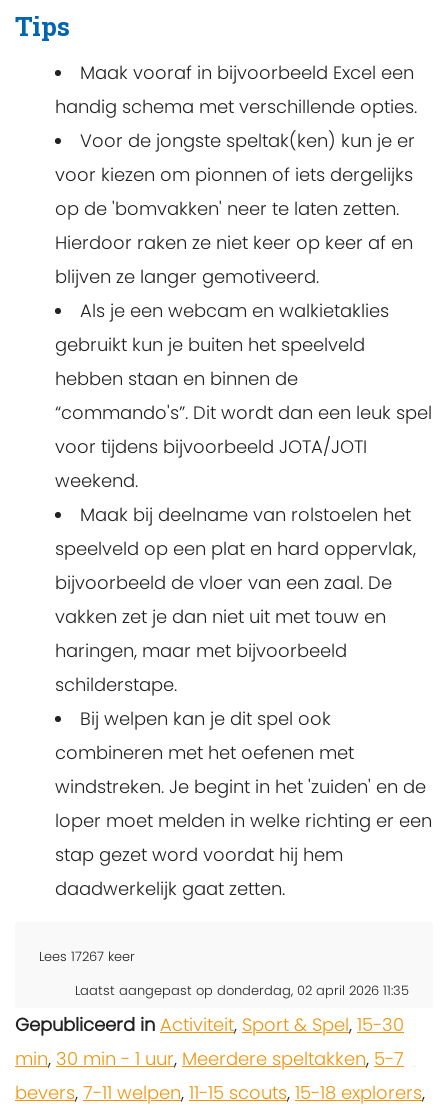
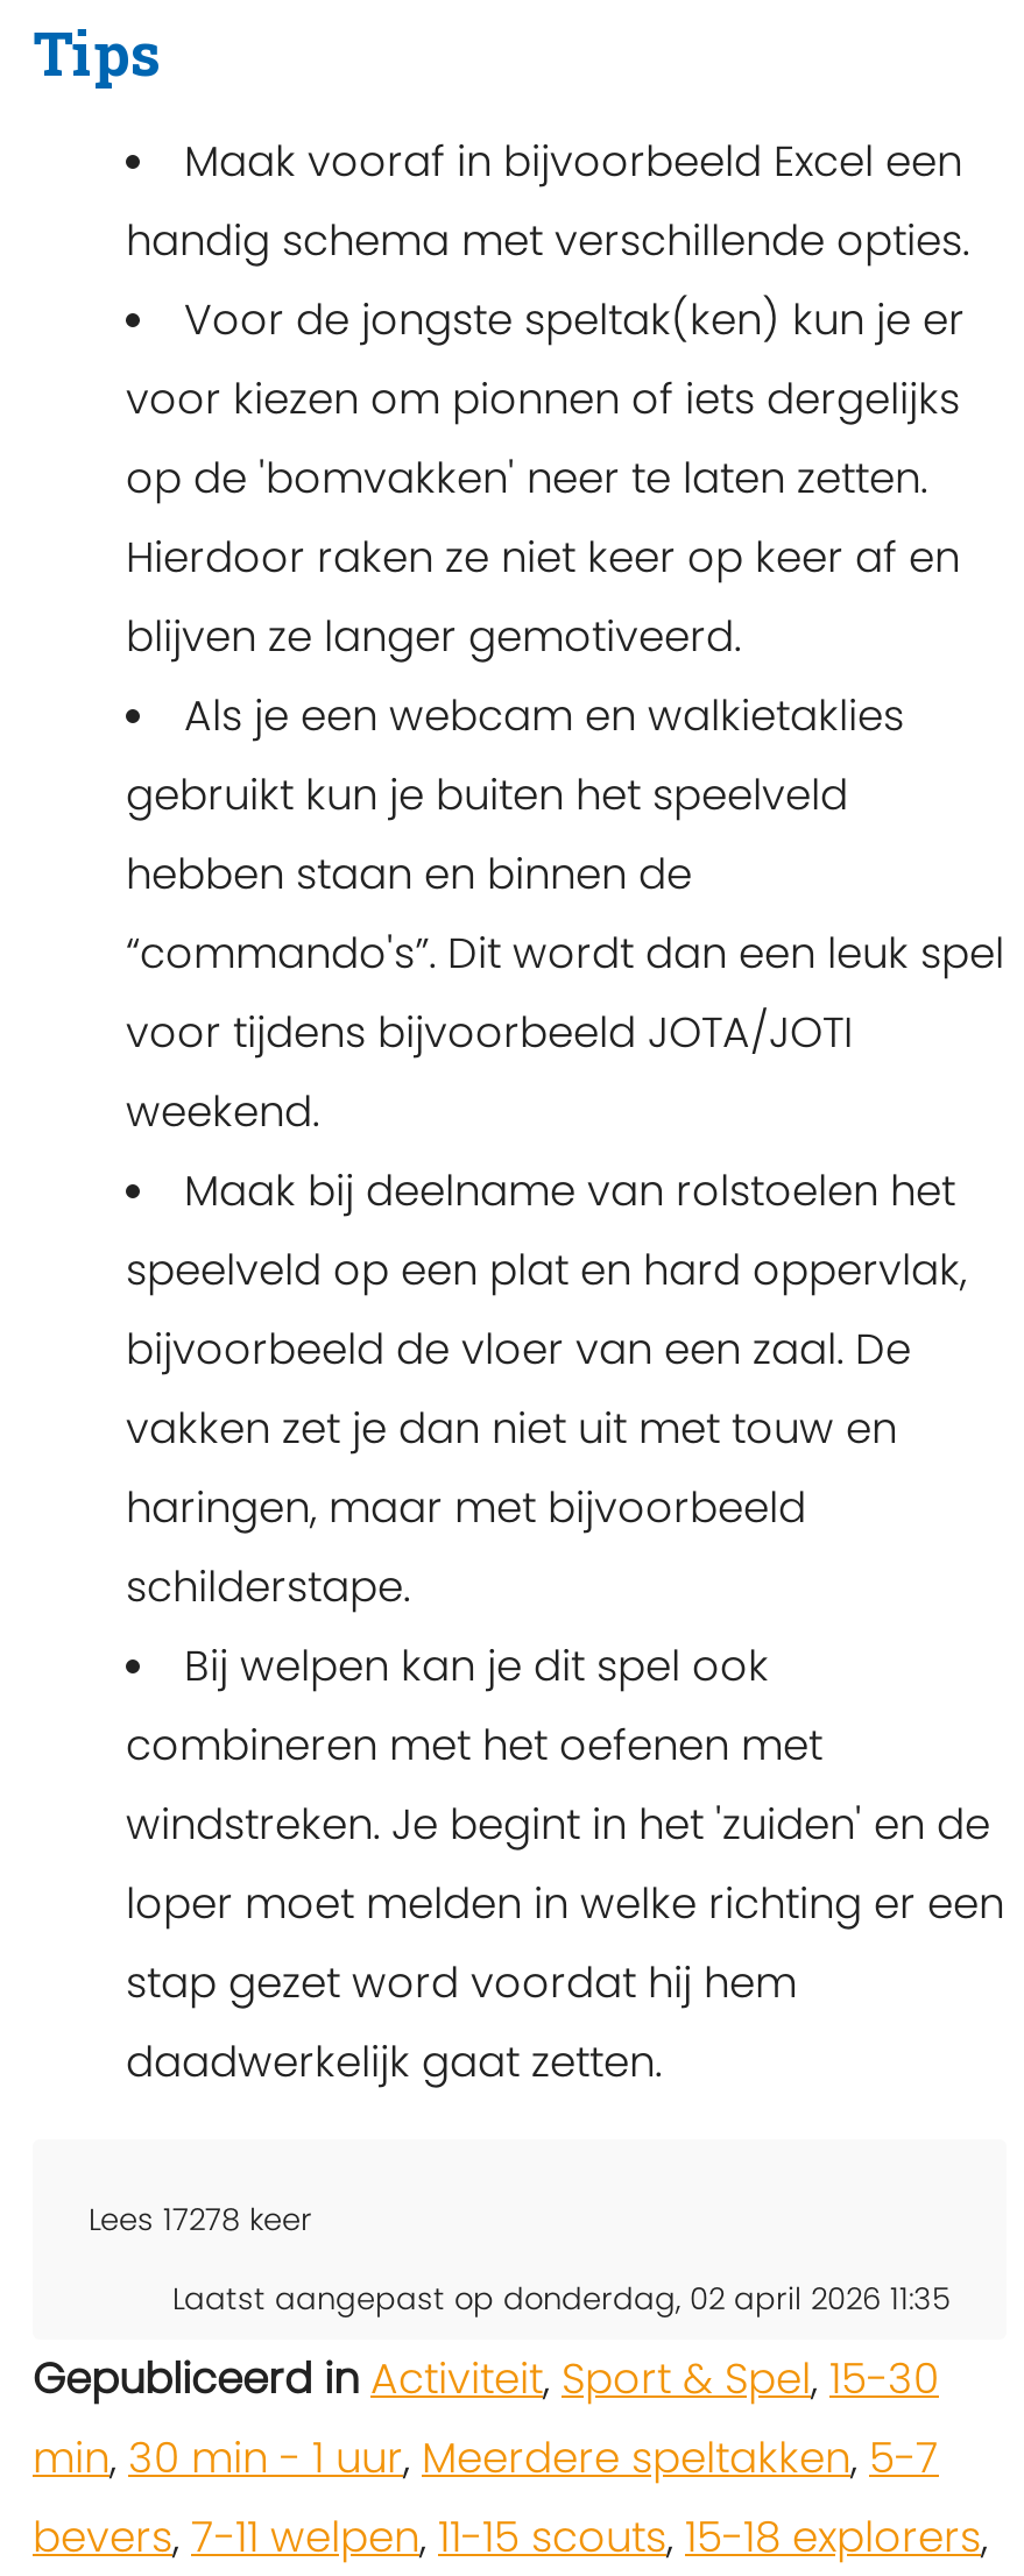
[39,947,135,966] Lees 17267 keer -> [89,2197,312,2242] Lees 17278 keer

